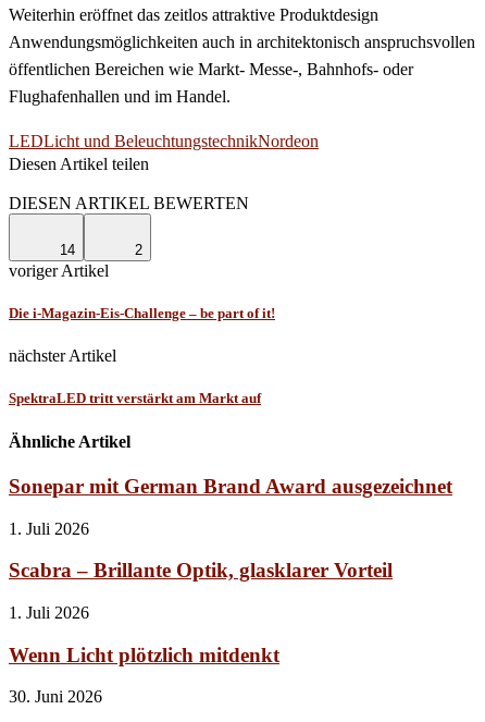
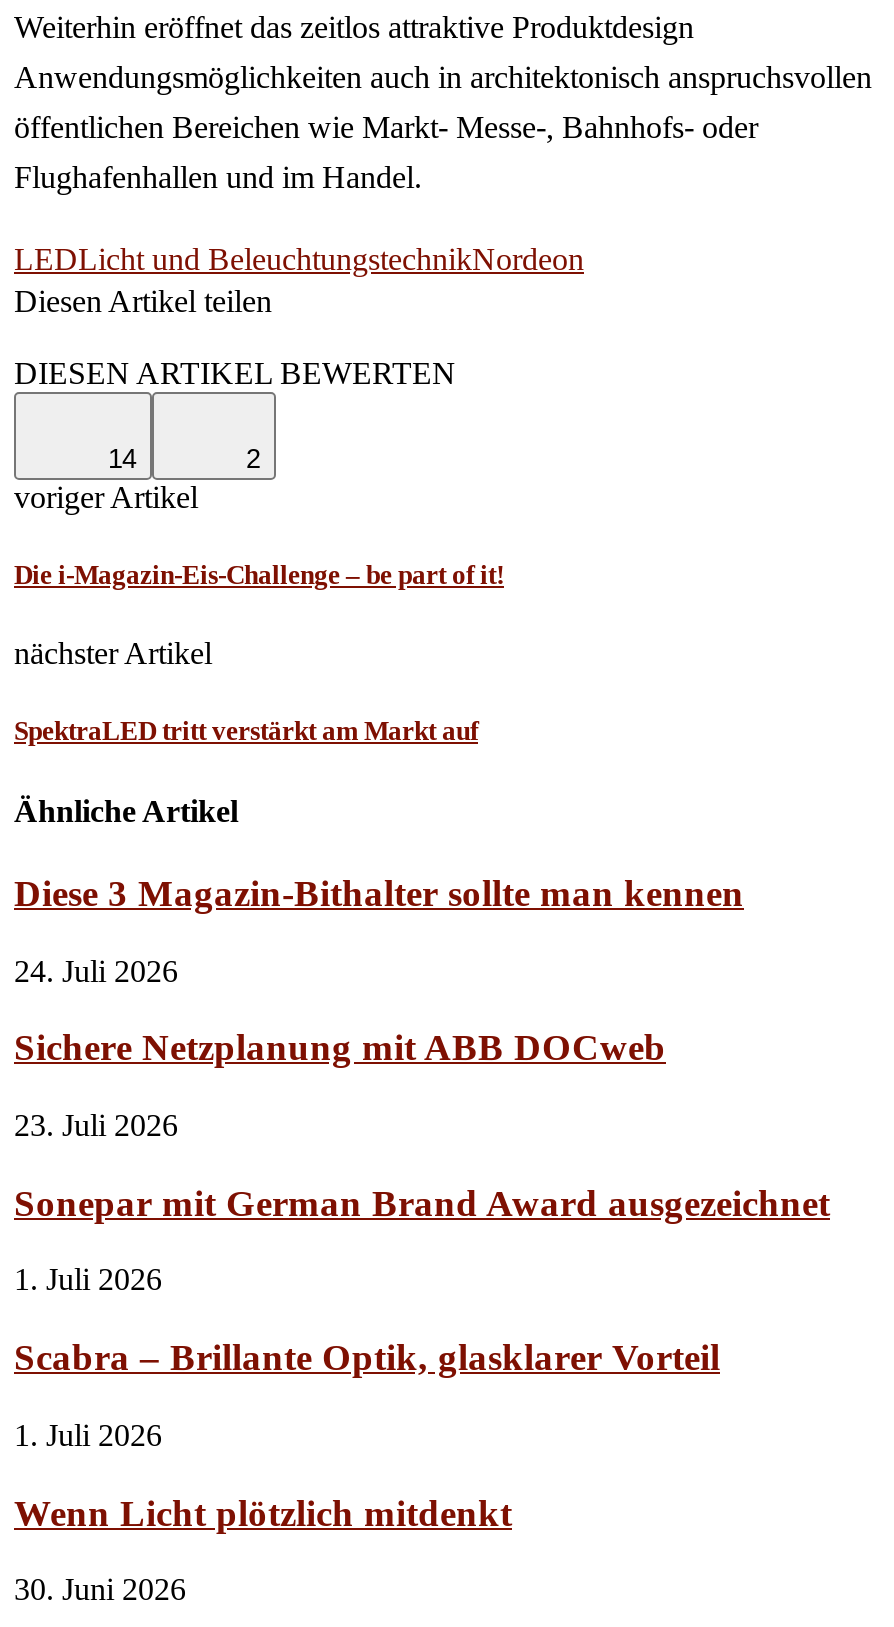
none -> [14,872,744,1142] Diese 3 Magazin-Bithalter sollte man kennen | 24. Juli 2026 | Sichere Netzplanung mit ABB DOCweb | 23. Juli 2026

